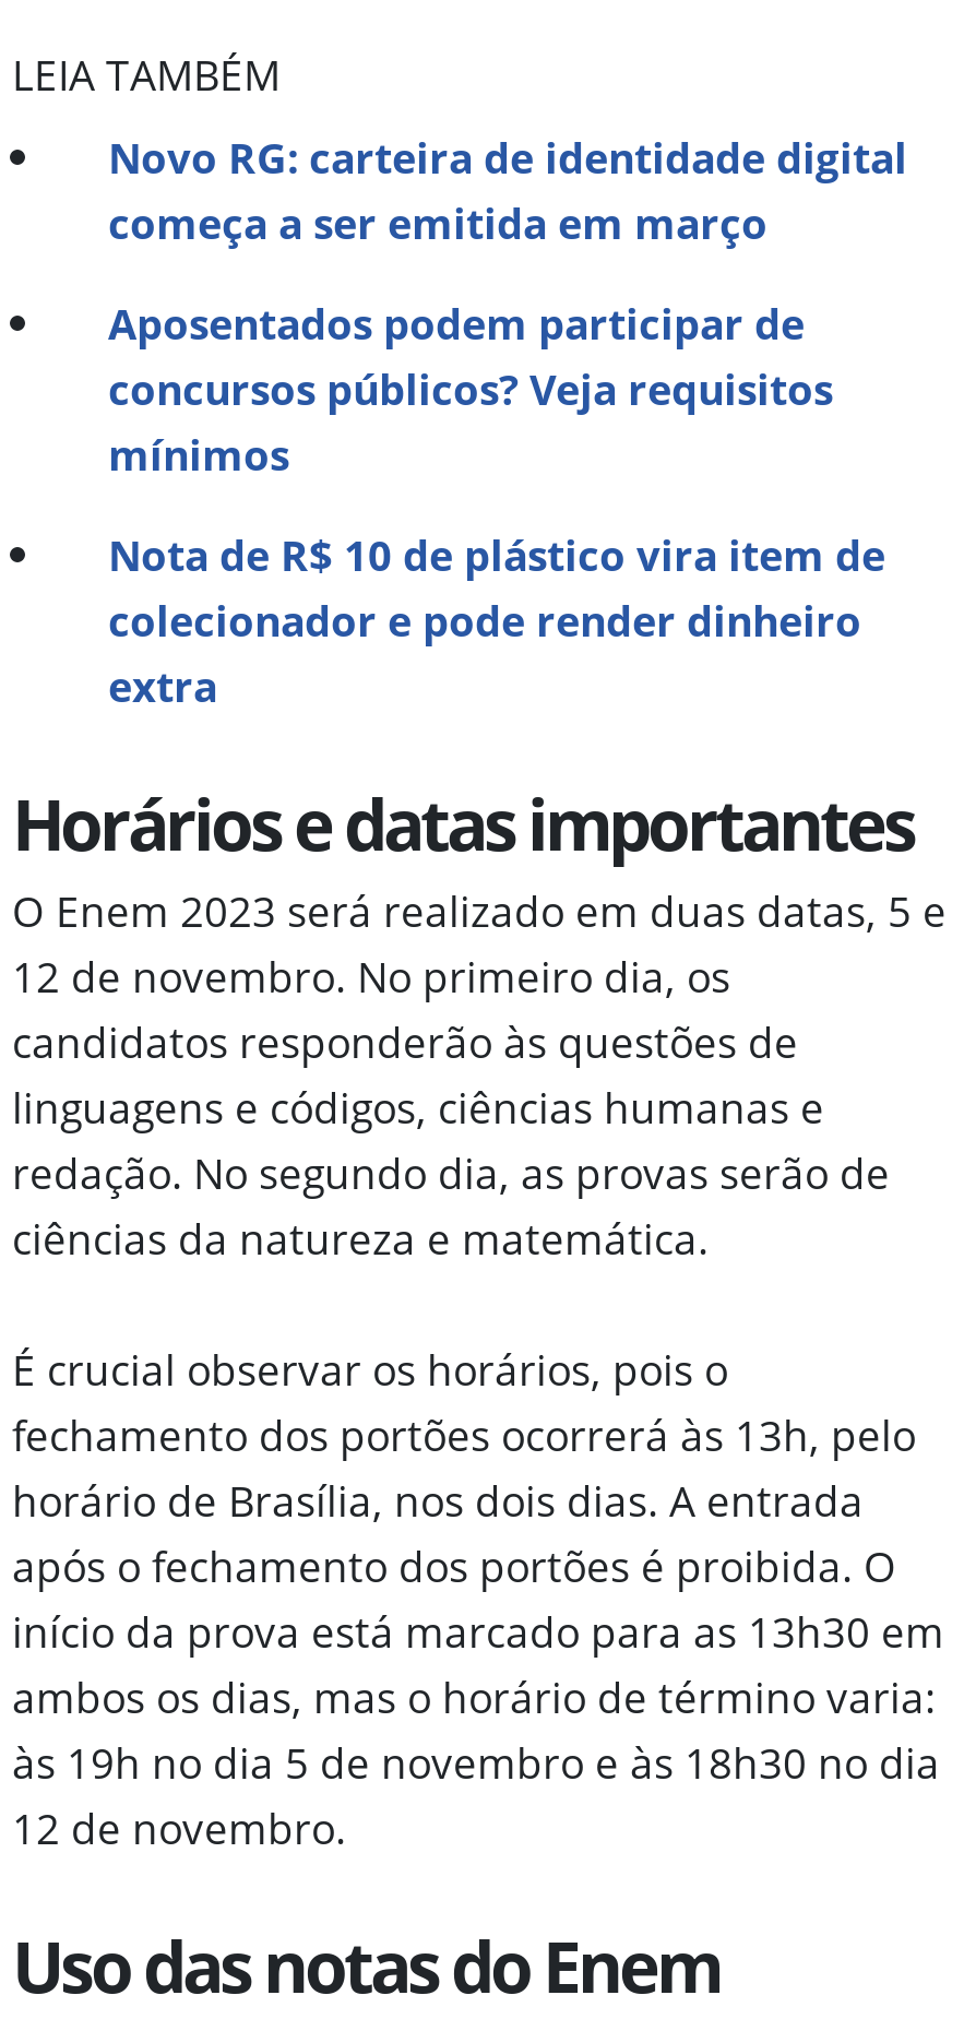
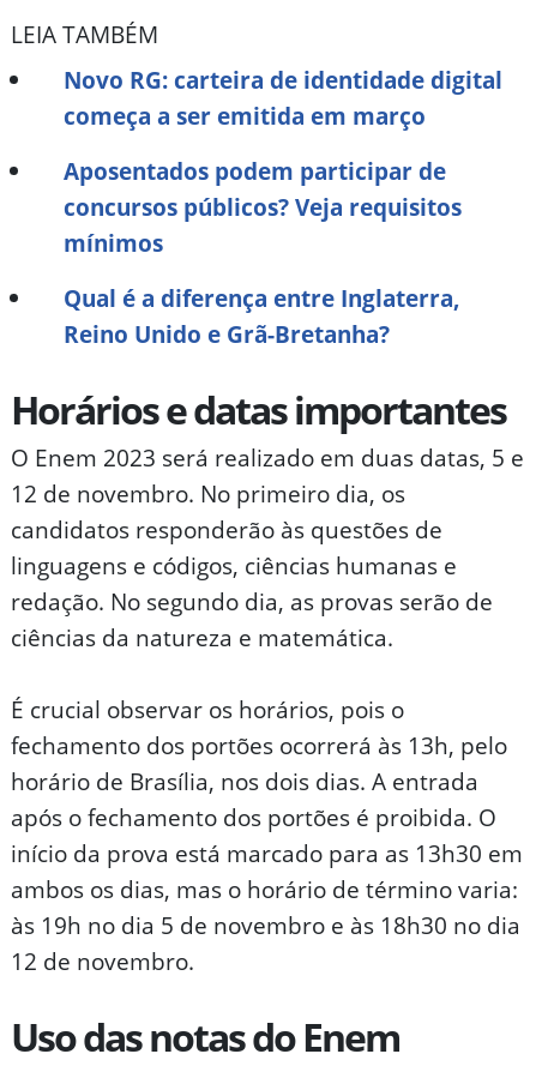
[108,525,885,715] Nota de R$ 10 de plástico vira item de | colecionador e pode render dinheiro | extra -> [64,282,460,350] Qual é a diferença entre Inglaterra, | Reino Unido e Grã-Bretanha?

